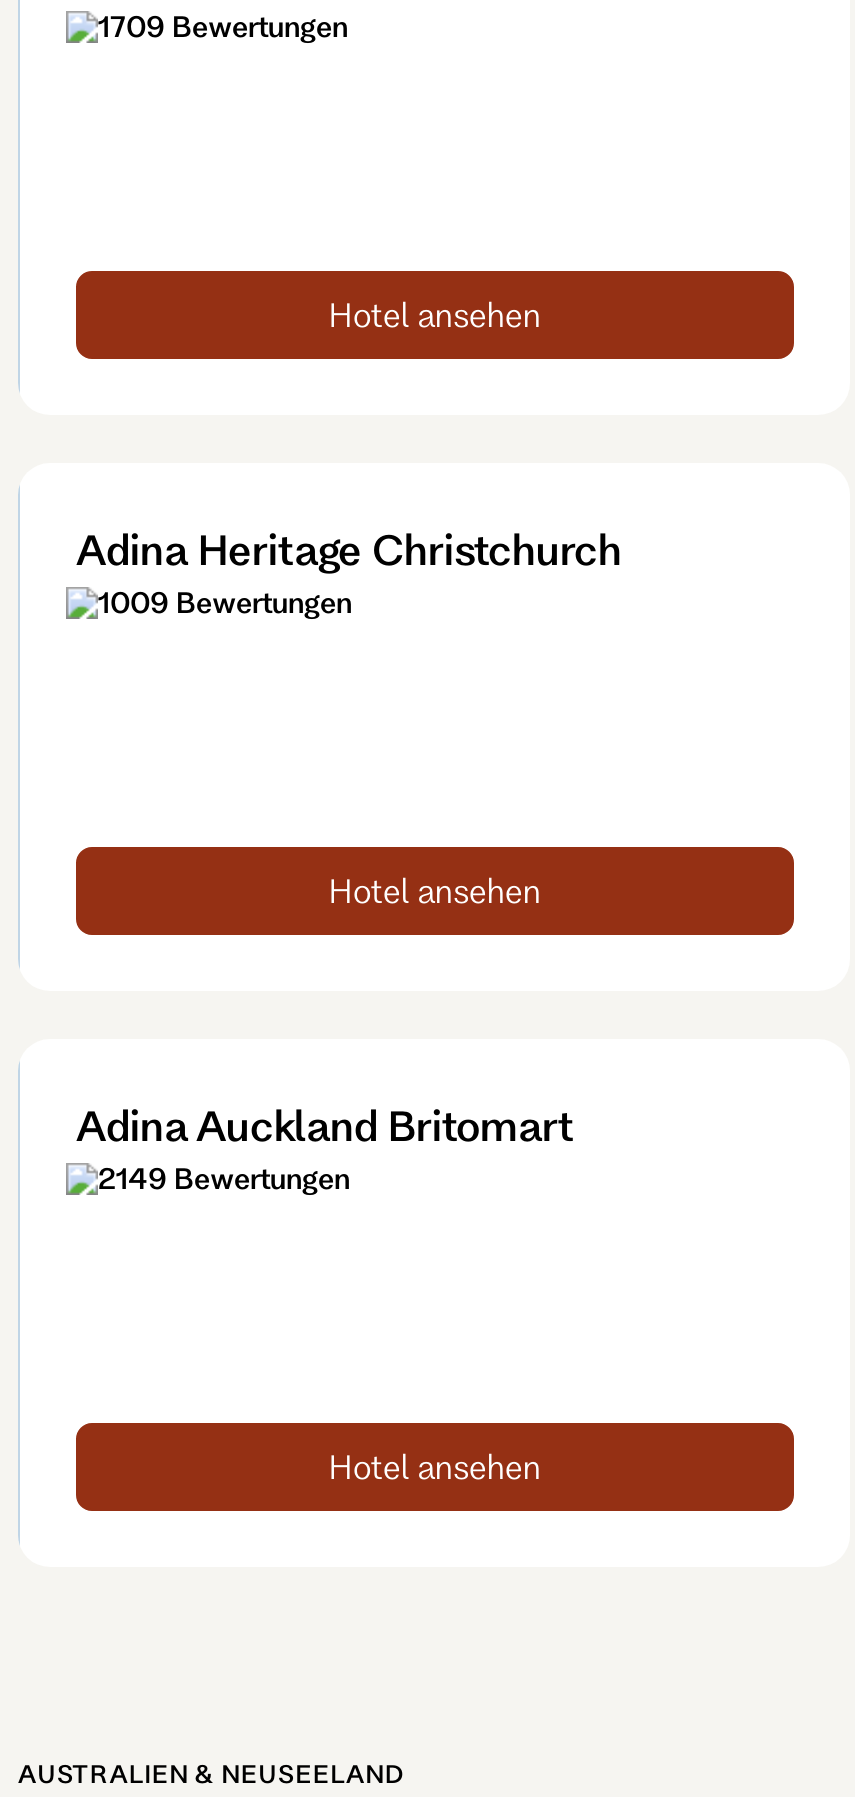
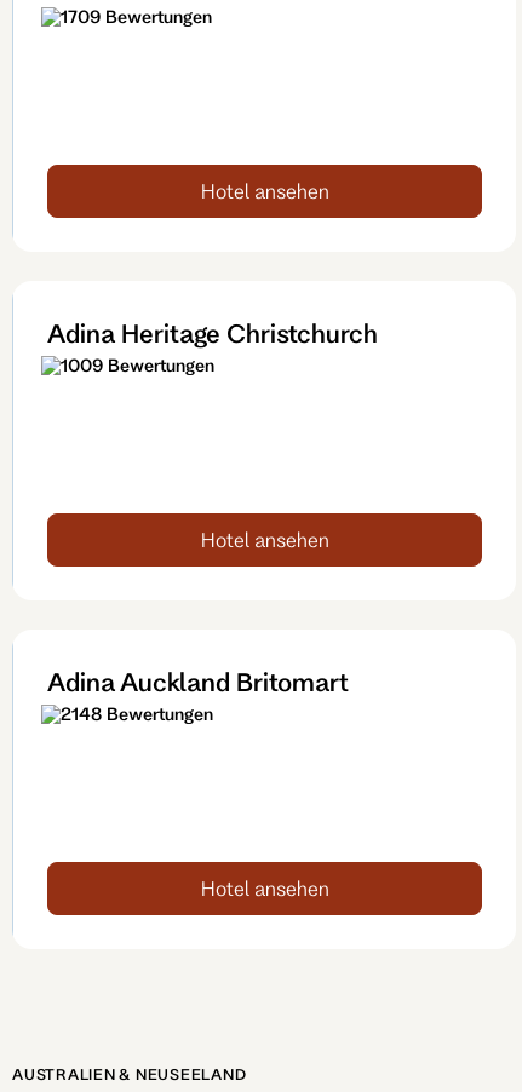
[98,1161,350,1195] 2149 Bewertungen -> [61,703,213,724] 2148 Bewertungen

